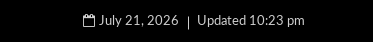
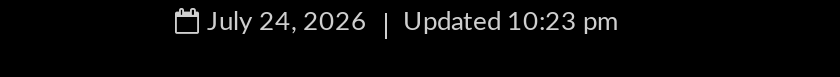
[99,15,305,28] July 21, 2026 Updated 10:23 pm -> [207,10,619,36] July 24, 2026 Updated 10:23 pm

